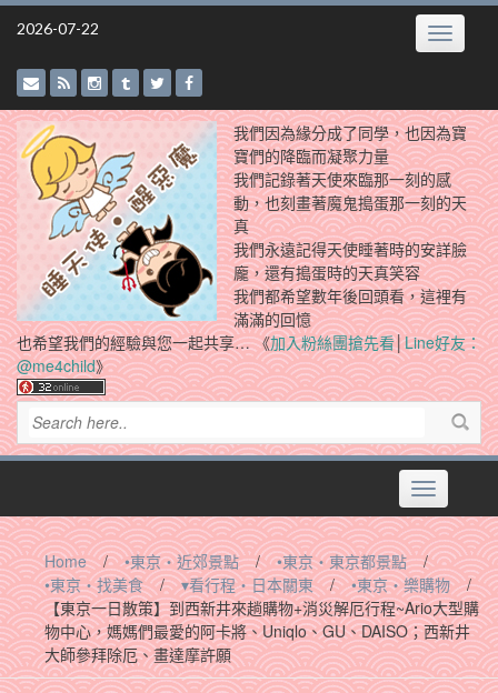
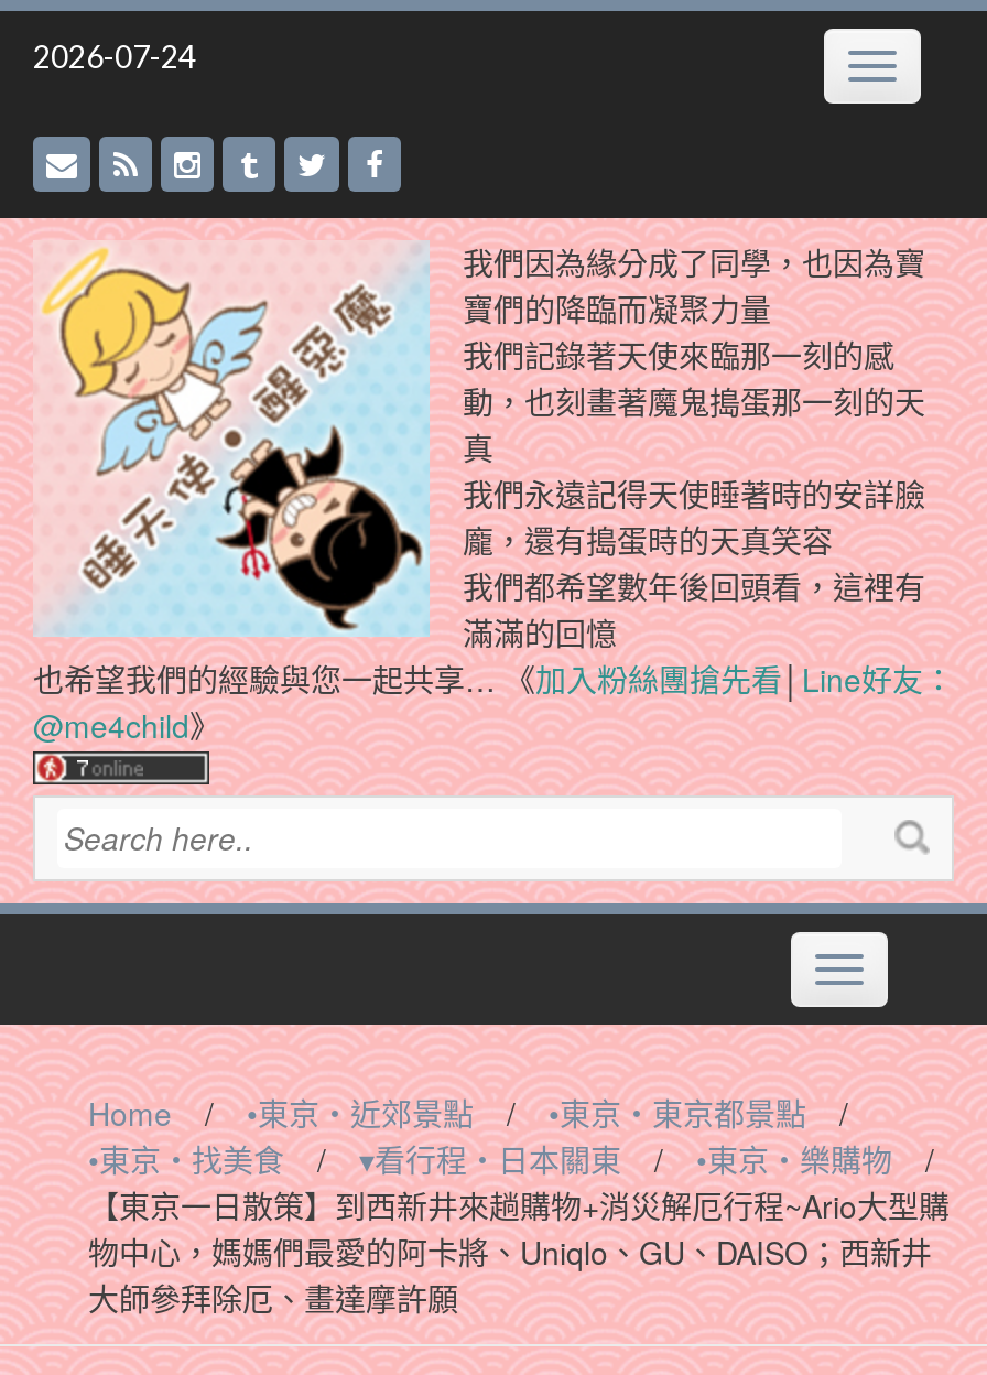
[17,19,99,38] 2026-07-22 -> [33,37,196,75] 2026-07-24

